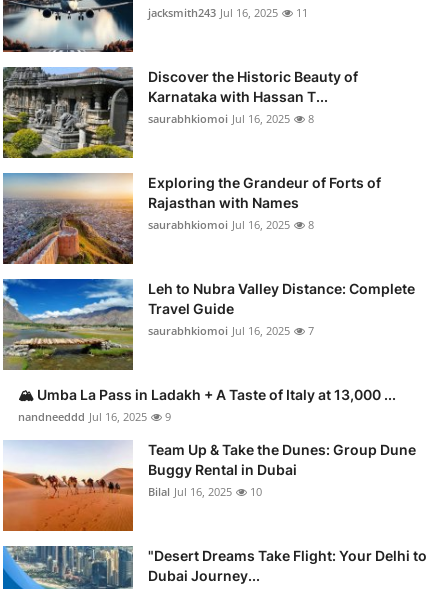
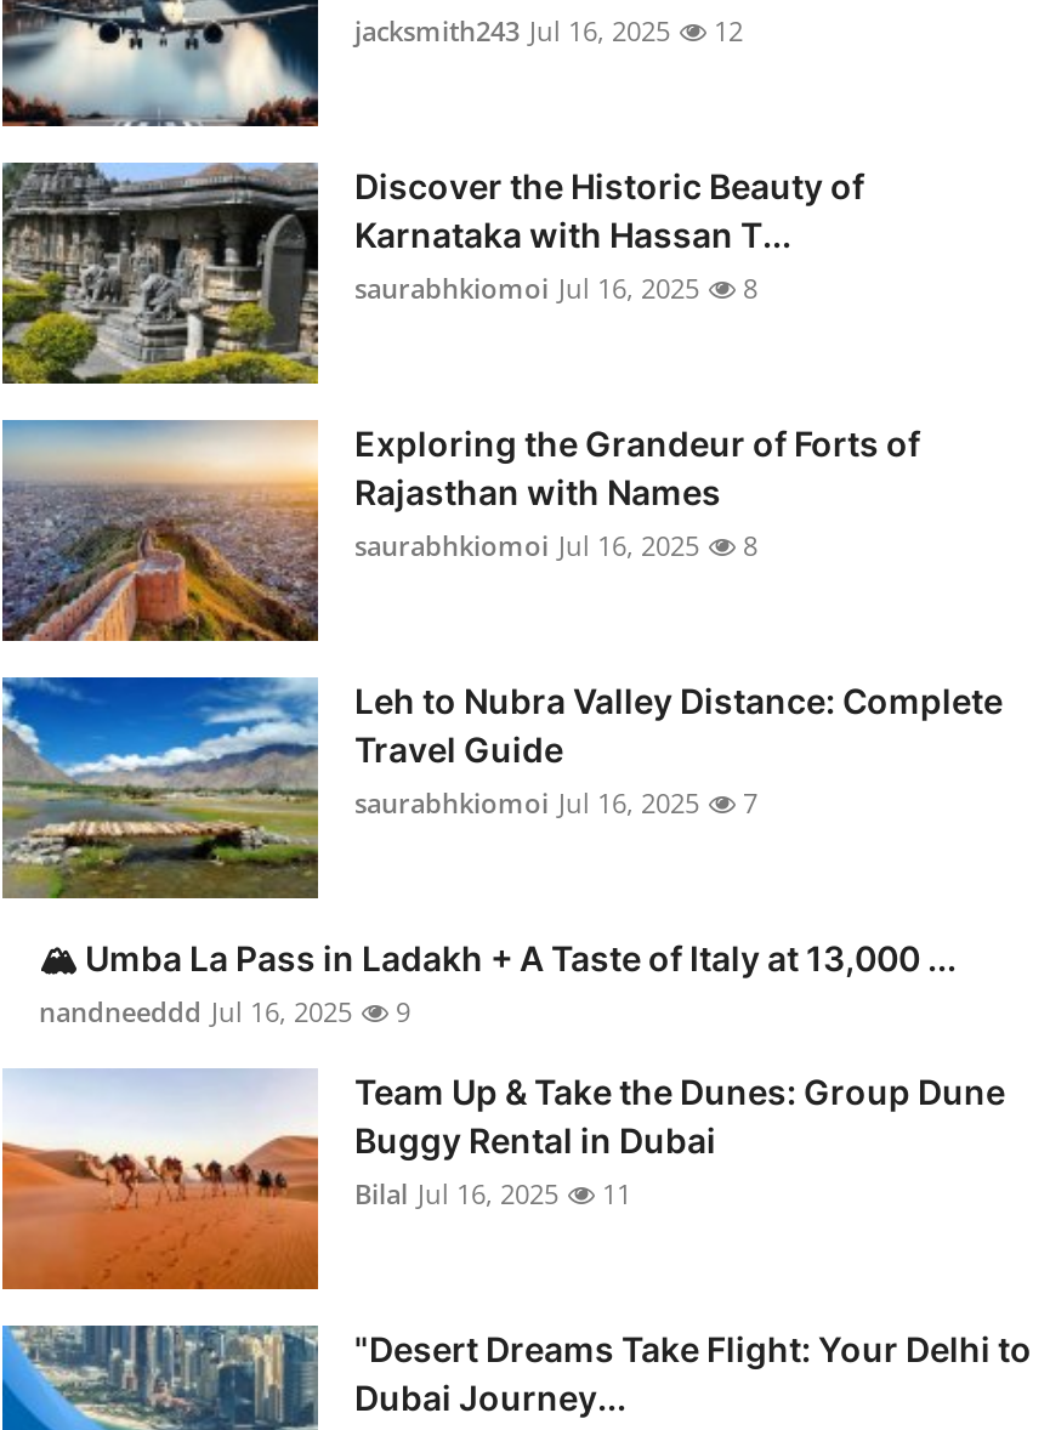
[148,5,308,20] jacksmith243 Jul 16, 2025 11 -> [354,12,743,48] jacksmith243 Jul 16, 2025 12
[148,484,262,499] Bilal Jul 16, 2025 10 -> [354,1175,631,1211] Bilal Jul 16, 2025 11

